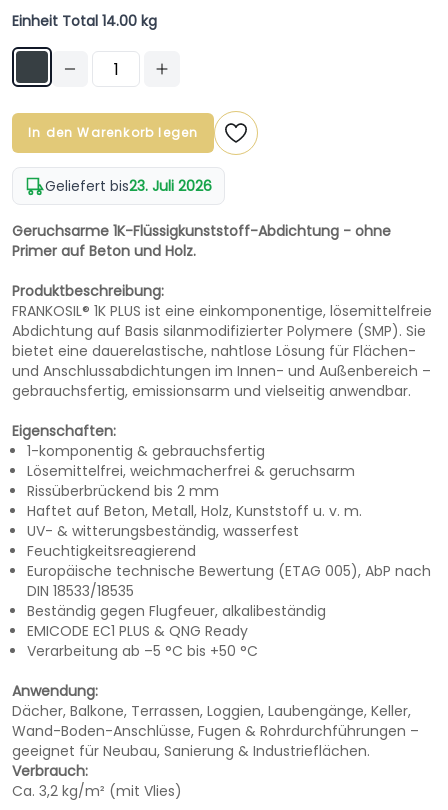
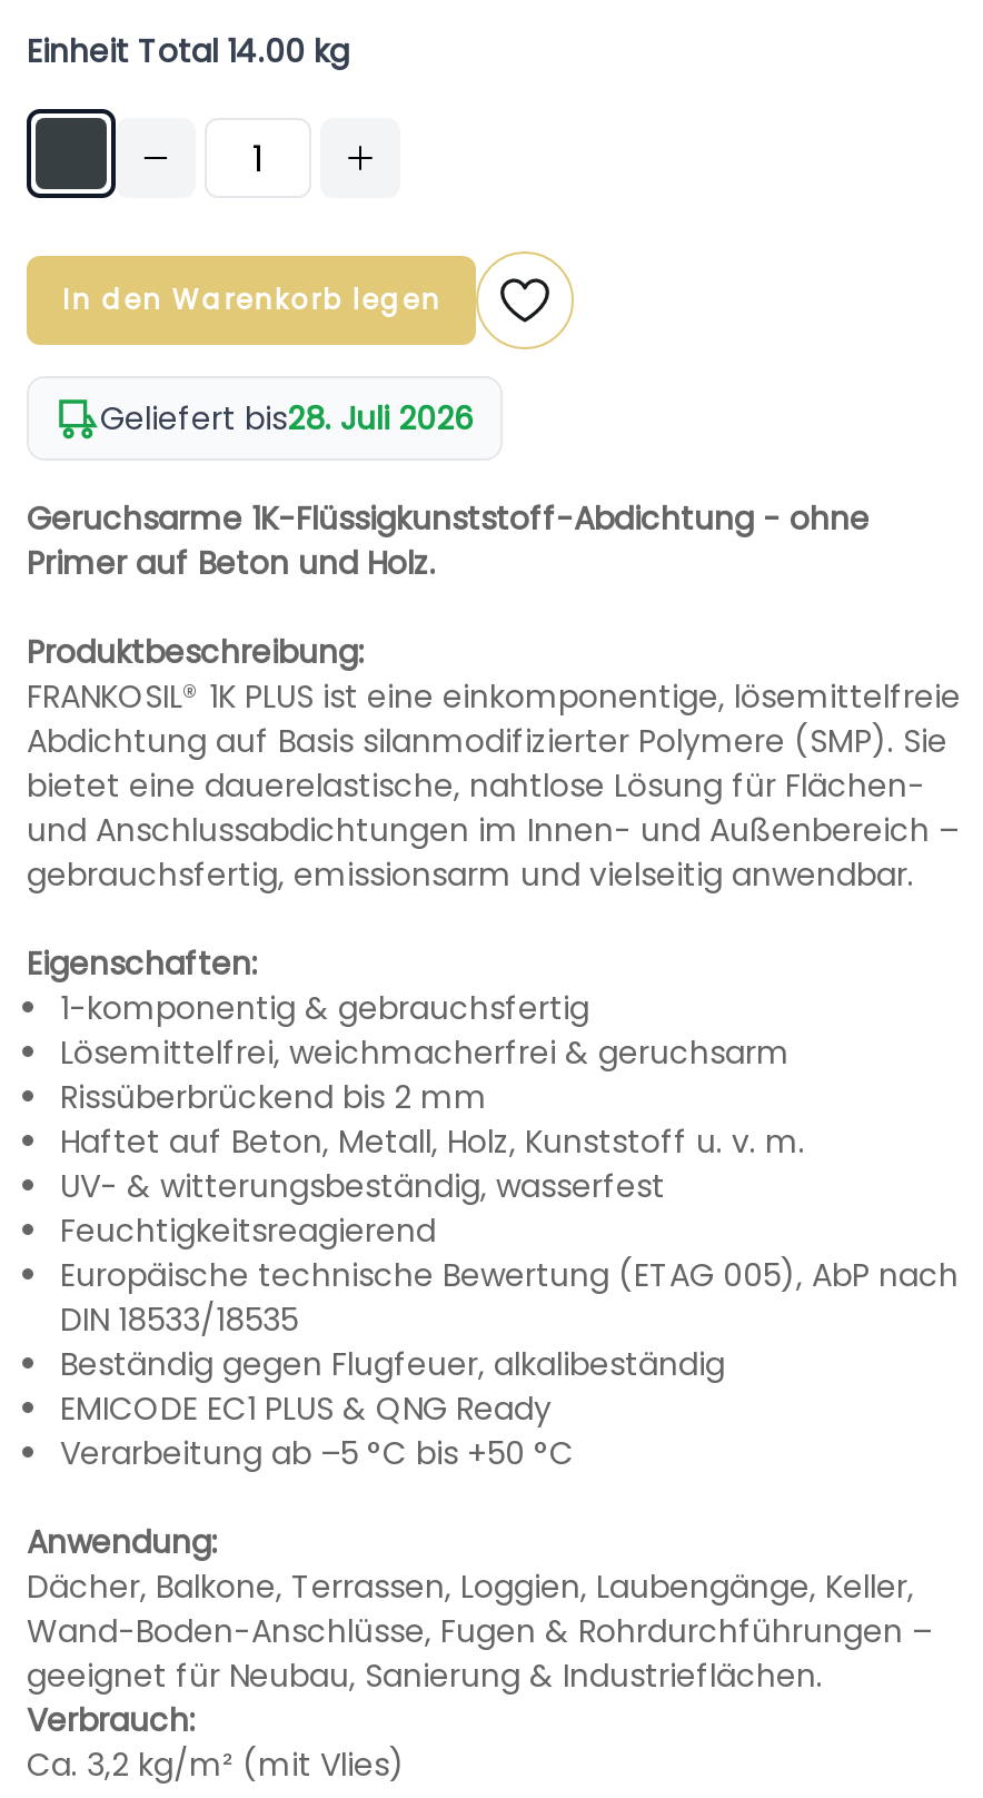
[45,176,212,196] Geliefert bis23. Juli 2026 -> [100,396,474,441] Geliefert bis28. Juli 2026

